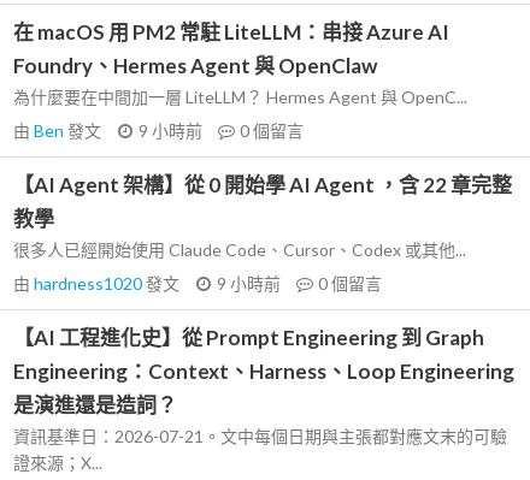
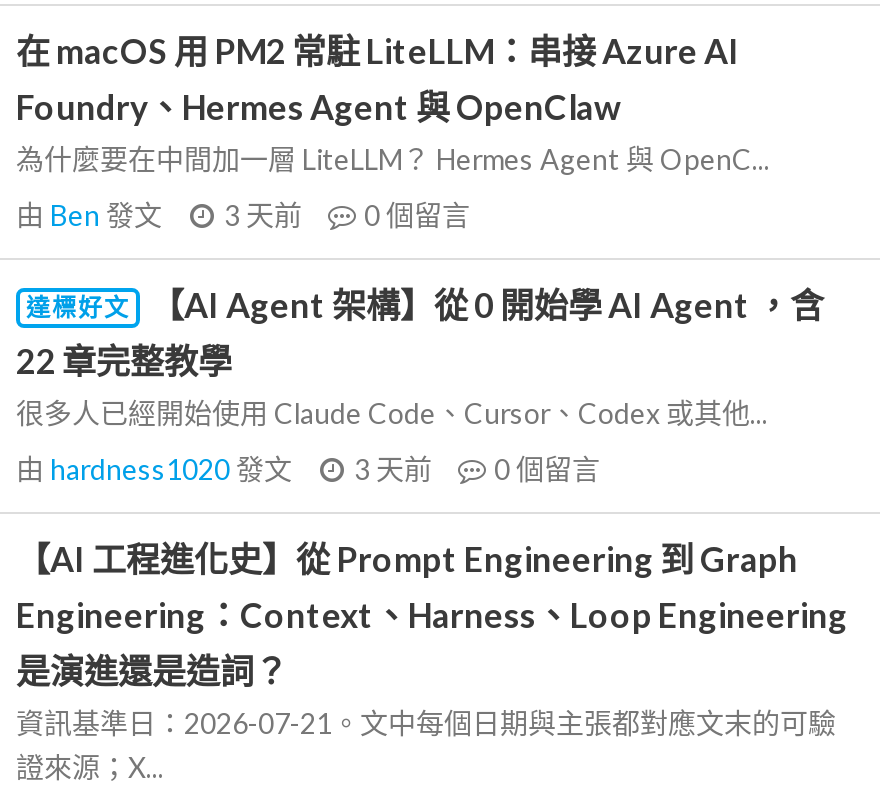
[13,120,304,141] 由Ben發文 9 小時前 0個留言 -> [16,198,470,232] 由Ben發文 3 天前 0個留言
[13,172,512,231] 【AI Agent 架構】從 0 開始學 AI Agent ，含 22 章完整 | 教學 -> [16,284,824,382] 達標好文 | 【AI Agent 架構】從 0 開始學 AI Agent ，含 | 22 章完整教學
[13,273,382,294] 由hardness1020發文 9 小時前 0個留言 -> [16,452,600,486] 由hardness1020發文 3 天前 0個留言

